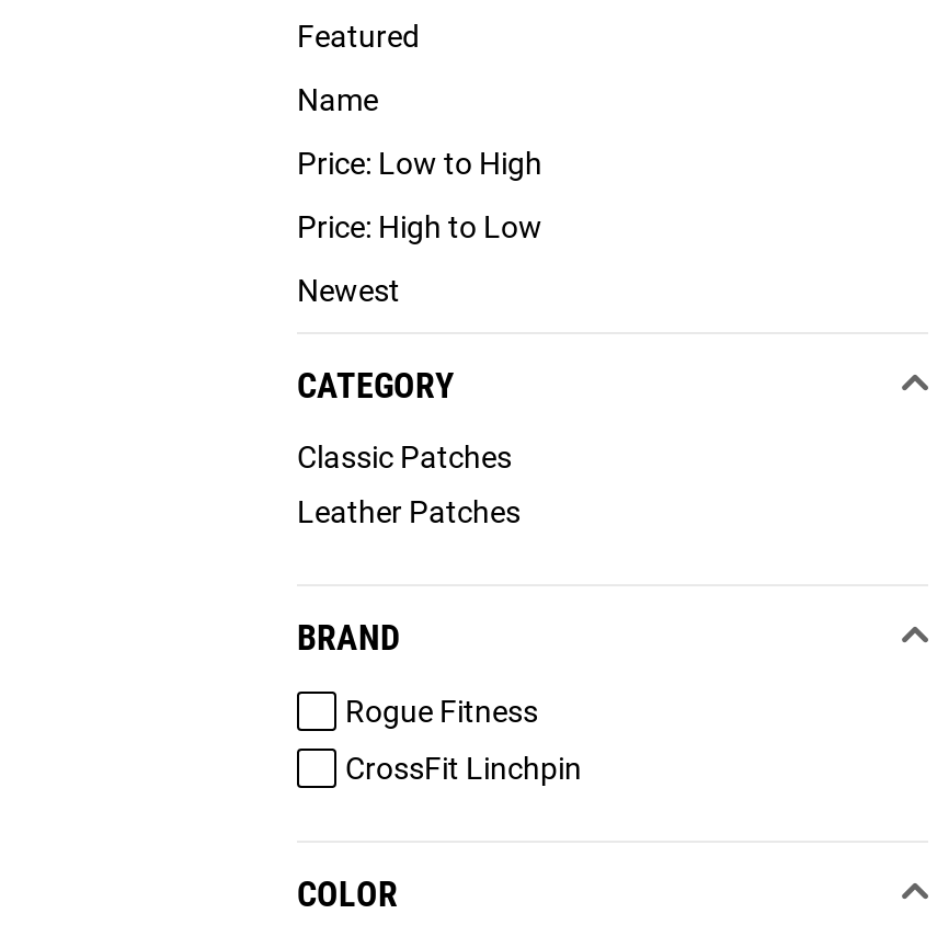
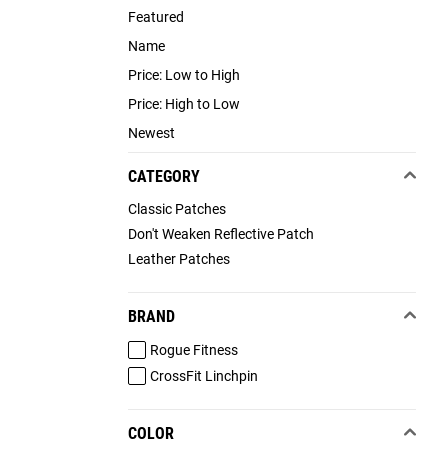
none -> [128,226,314,242] Don't Weaken Reflective Patch

